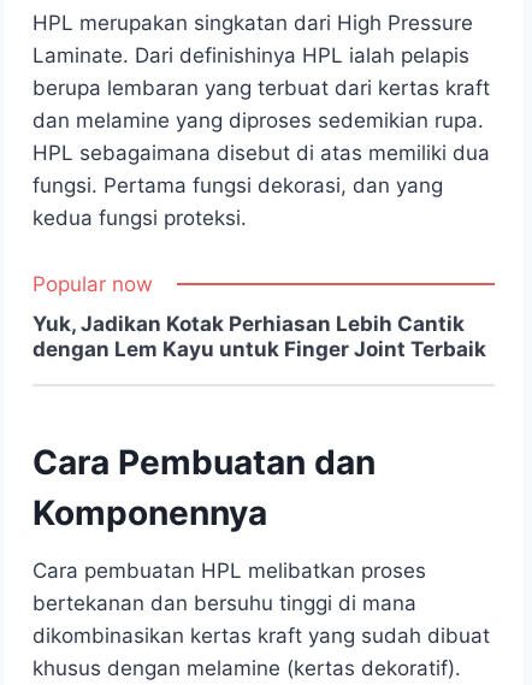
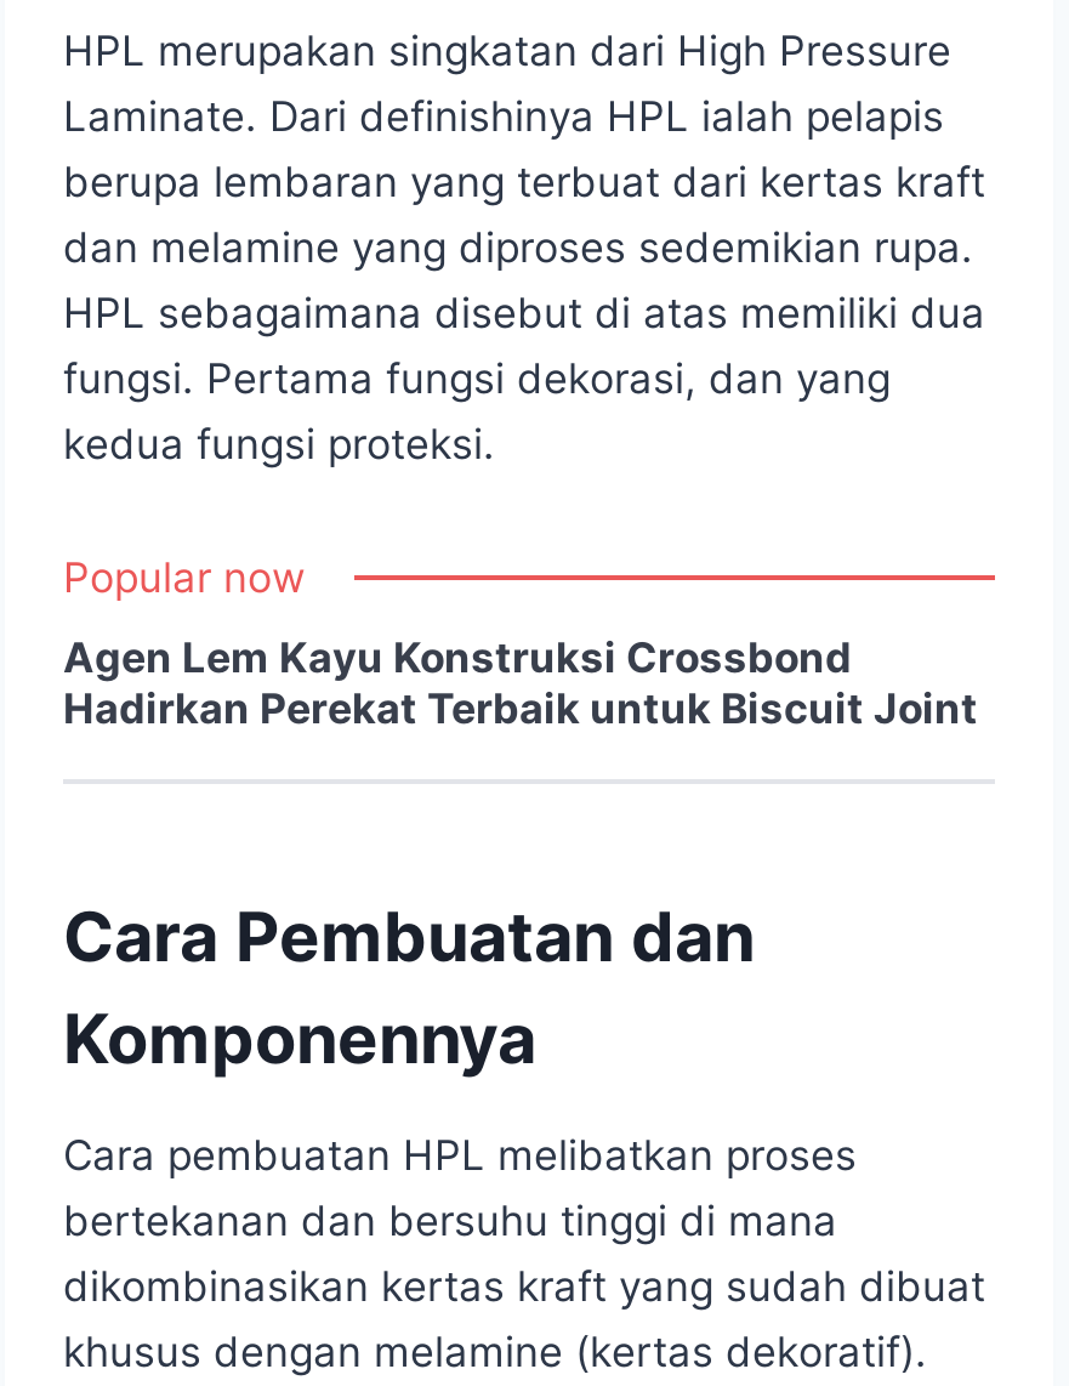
[32,312,486,361] Yuk, Jadikan Kotak Perhiasan Lebih Cantik | dengan Lem Kayu untuk Finger Joint Terbaik -> [63,634,978,734] Agen Lem Kayu Konstruksi Crossbond | Hadirkan Perekat Terbaik untuk Biscuit Joint

